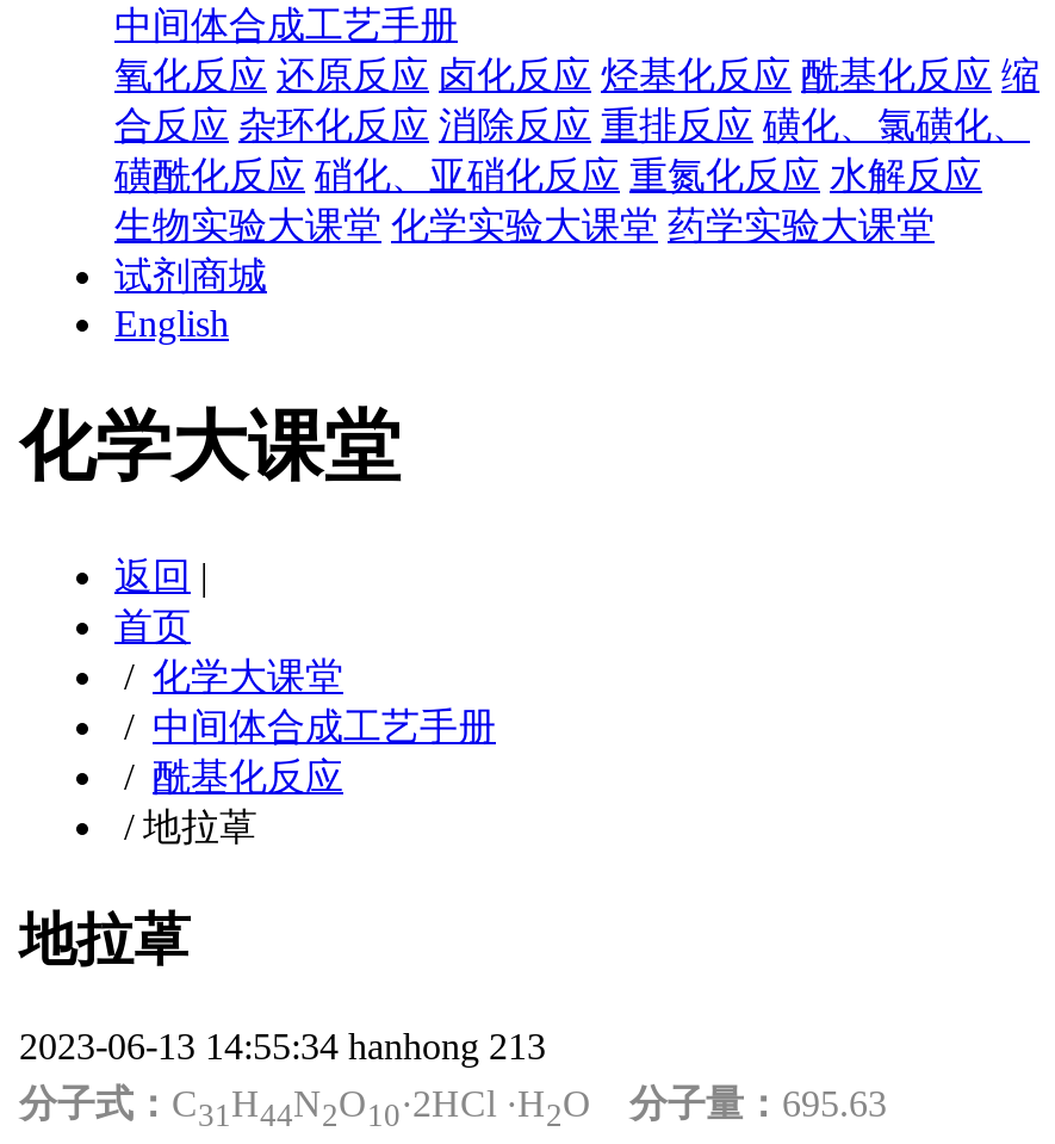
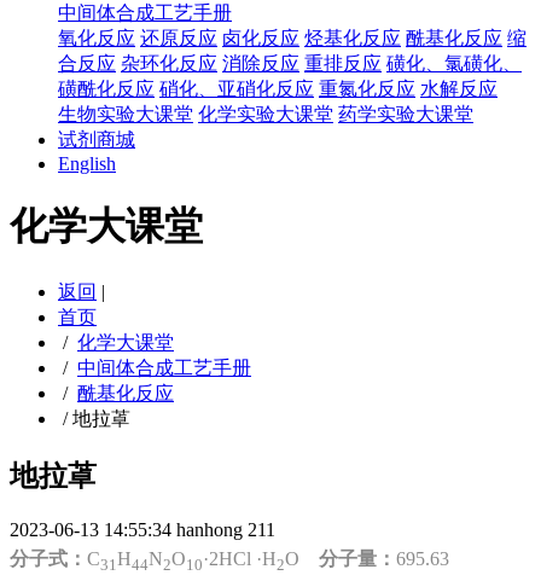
[19,1025,546,1066] 2023-06-13 14:55:34 hanhong 213 -> [10,519,275,540] 2023-06-13 14:55:34 hanhong 211

